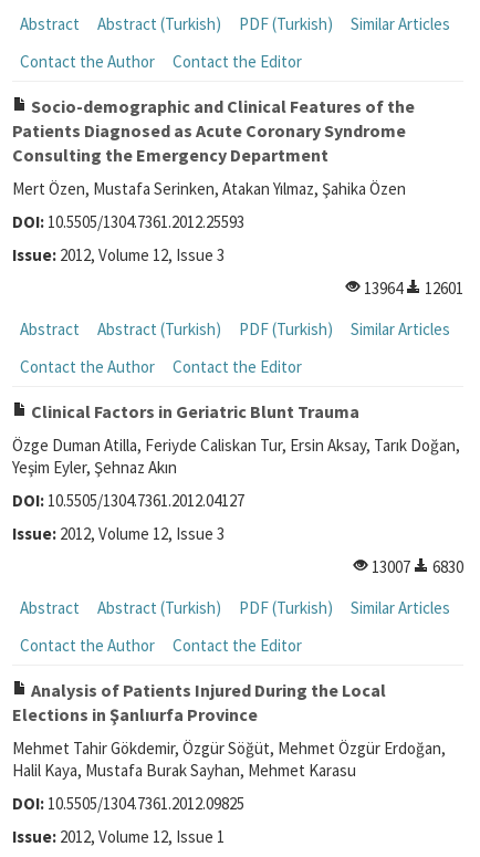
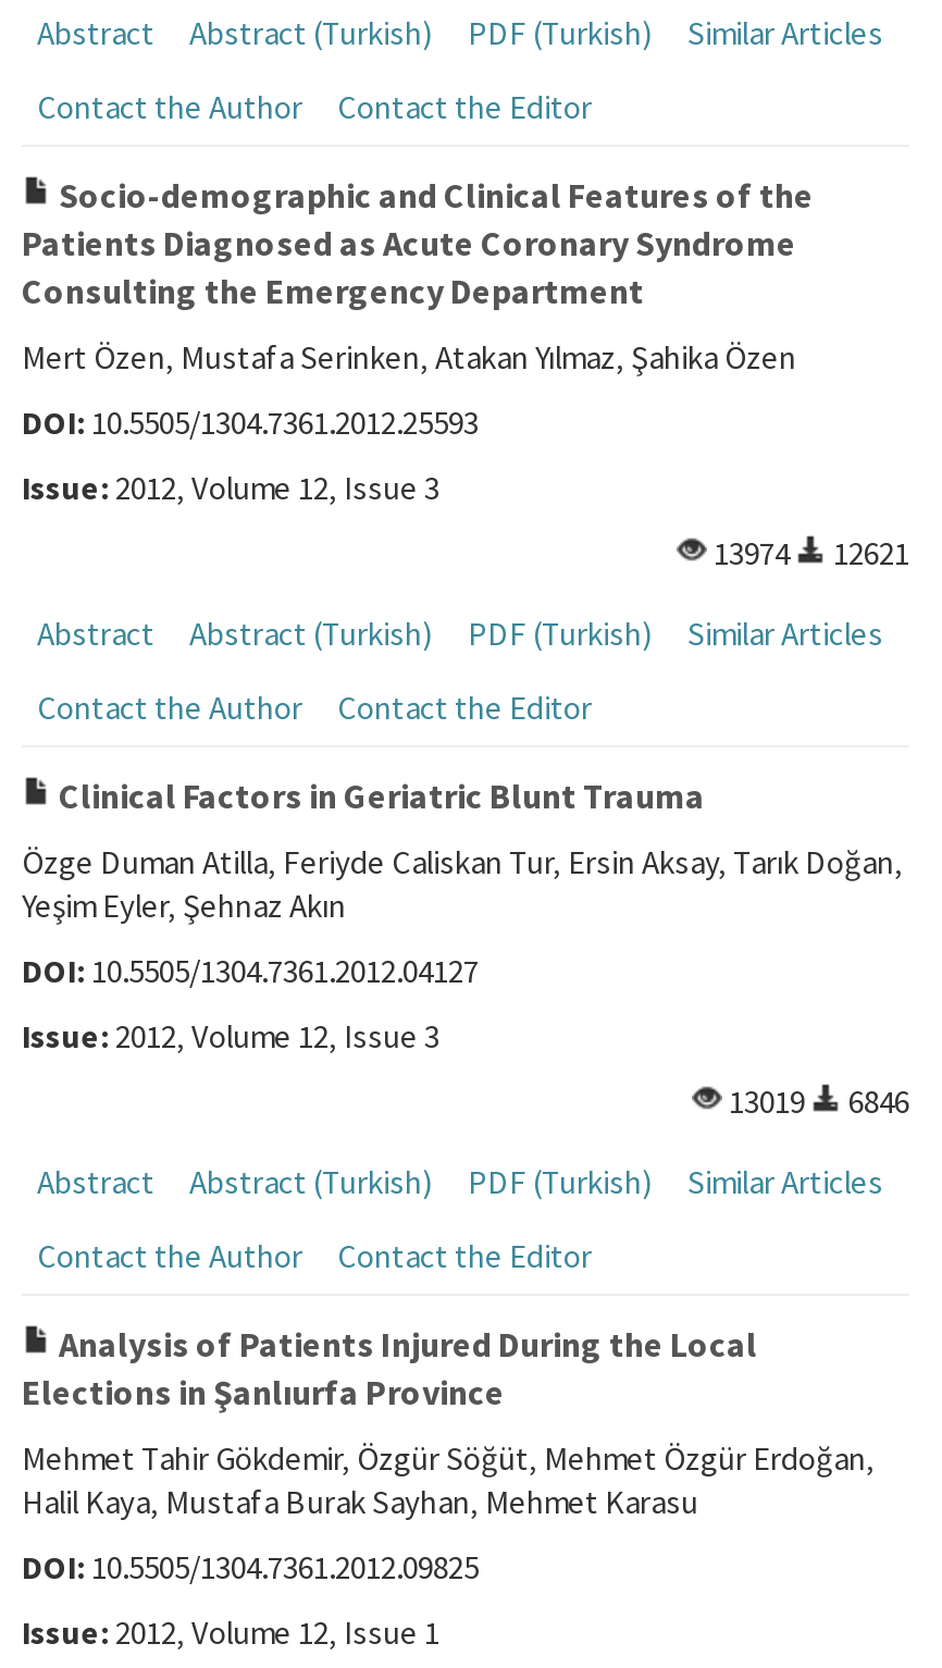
[361,278,406,299] 13964 -> [707,532,796,574] 13974
[421,278,463,299] 12601 -> [827,532,909,574] 12621
[368,556,414,577] 13007 -> [722,1081,811,1122] 13019
[429,556,463,577] 6830 -> [842,1081,909,1122] 6846

